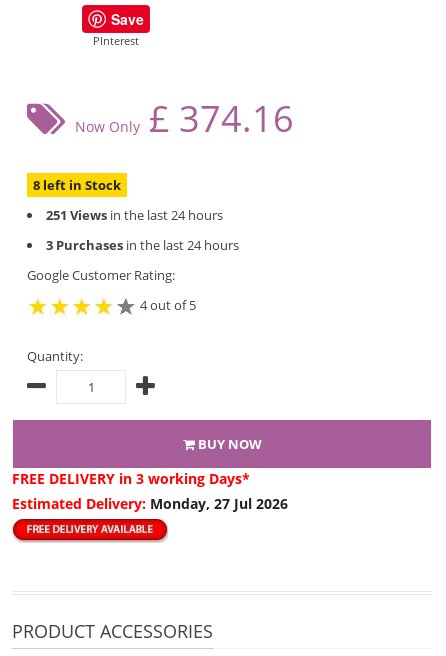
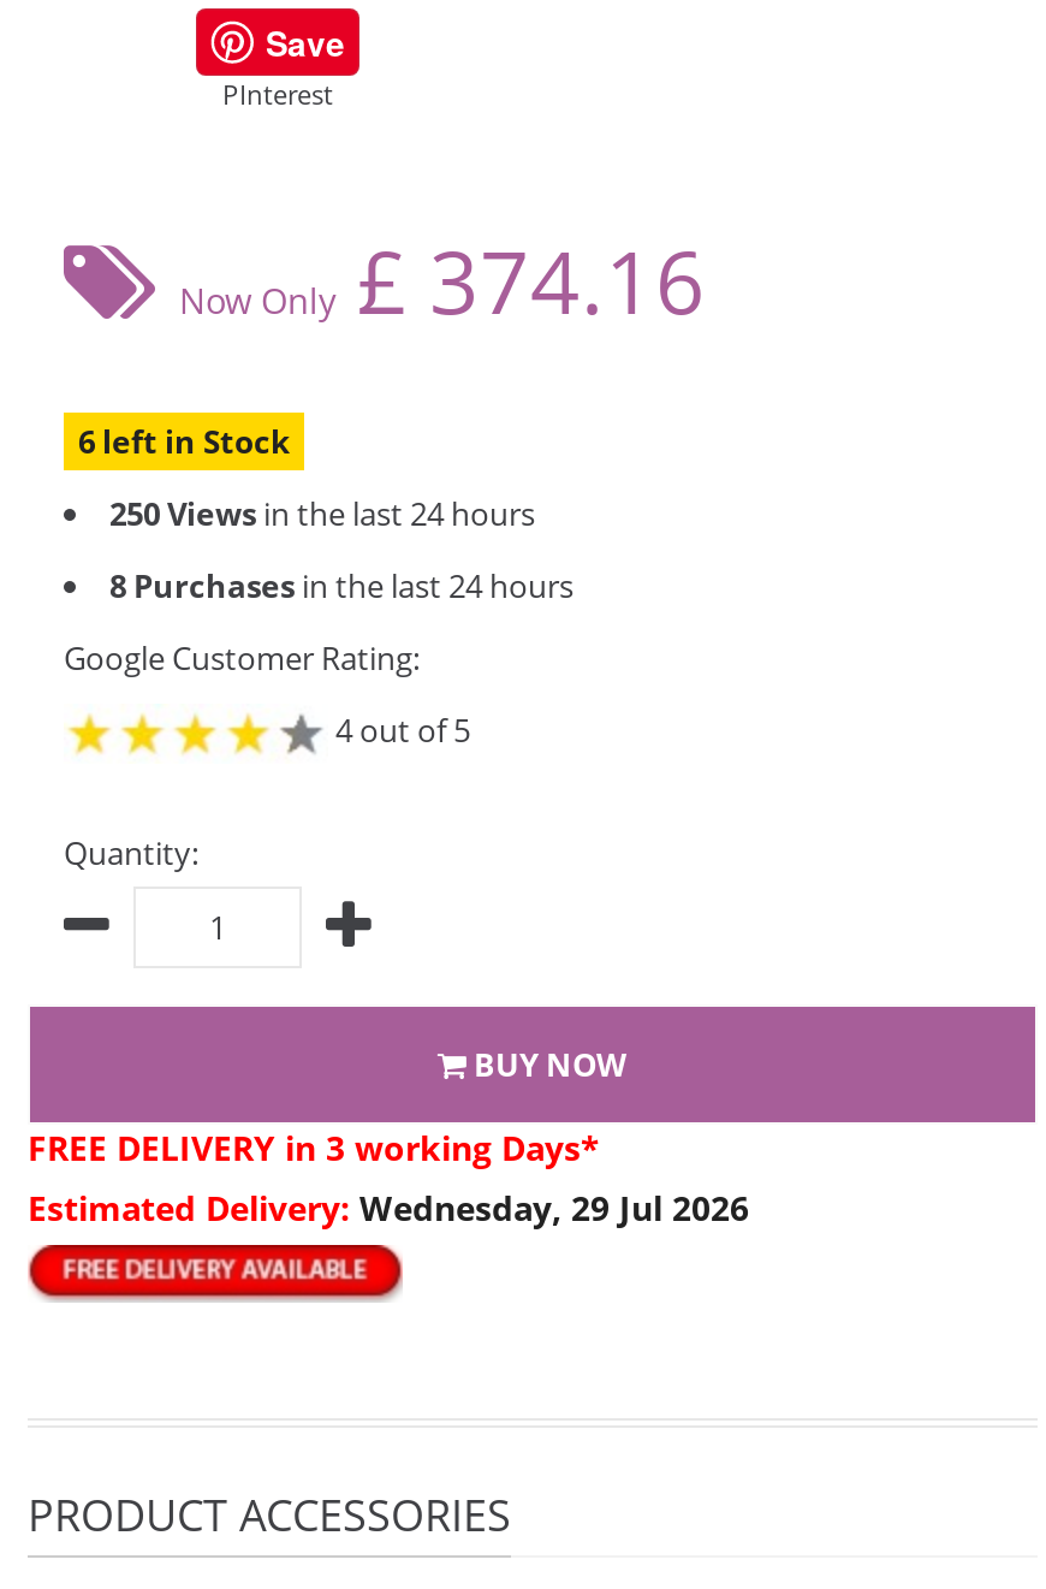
[33,176,121,194] 8 left in Stock -> [78,420,290,463] 6 left in Stock
[46,206,223,224] 251 Views in the last 24 hours -> [109,492,535,535] 250 Views in the last 24 hours
[46,236,239,254] 3 Purchases in the last 24 hours -> [109,564,573,607] 8 Purchases in the last 24 hours
[12,494,288,513] Estimated Delivery: Monday, 27 Jul 2026 -> [28,1185,749,1231] Estimated Delivery: Wednesday, 29 Jul 2026

